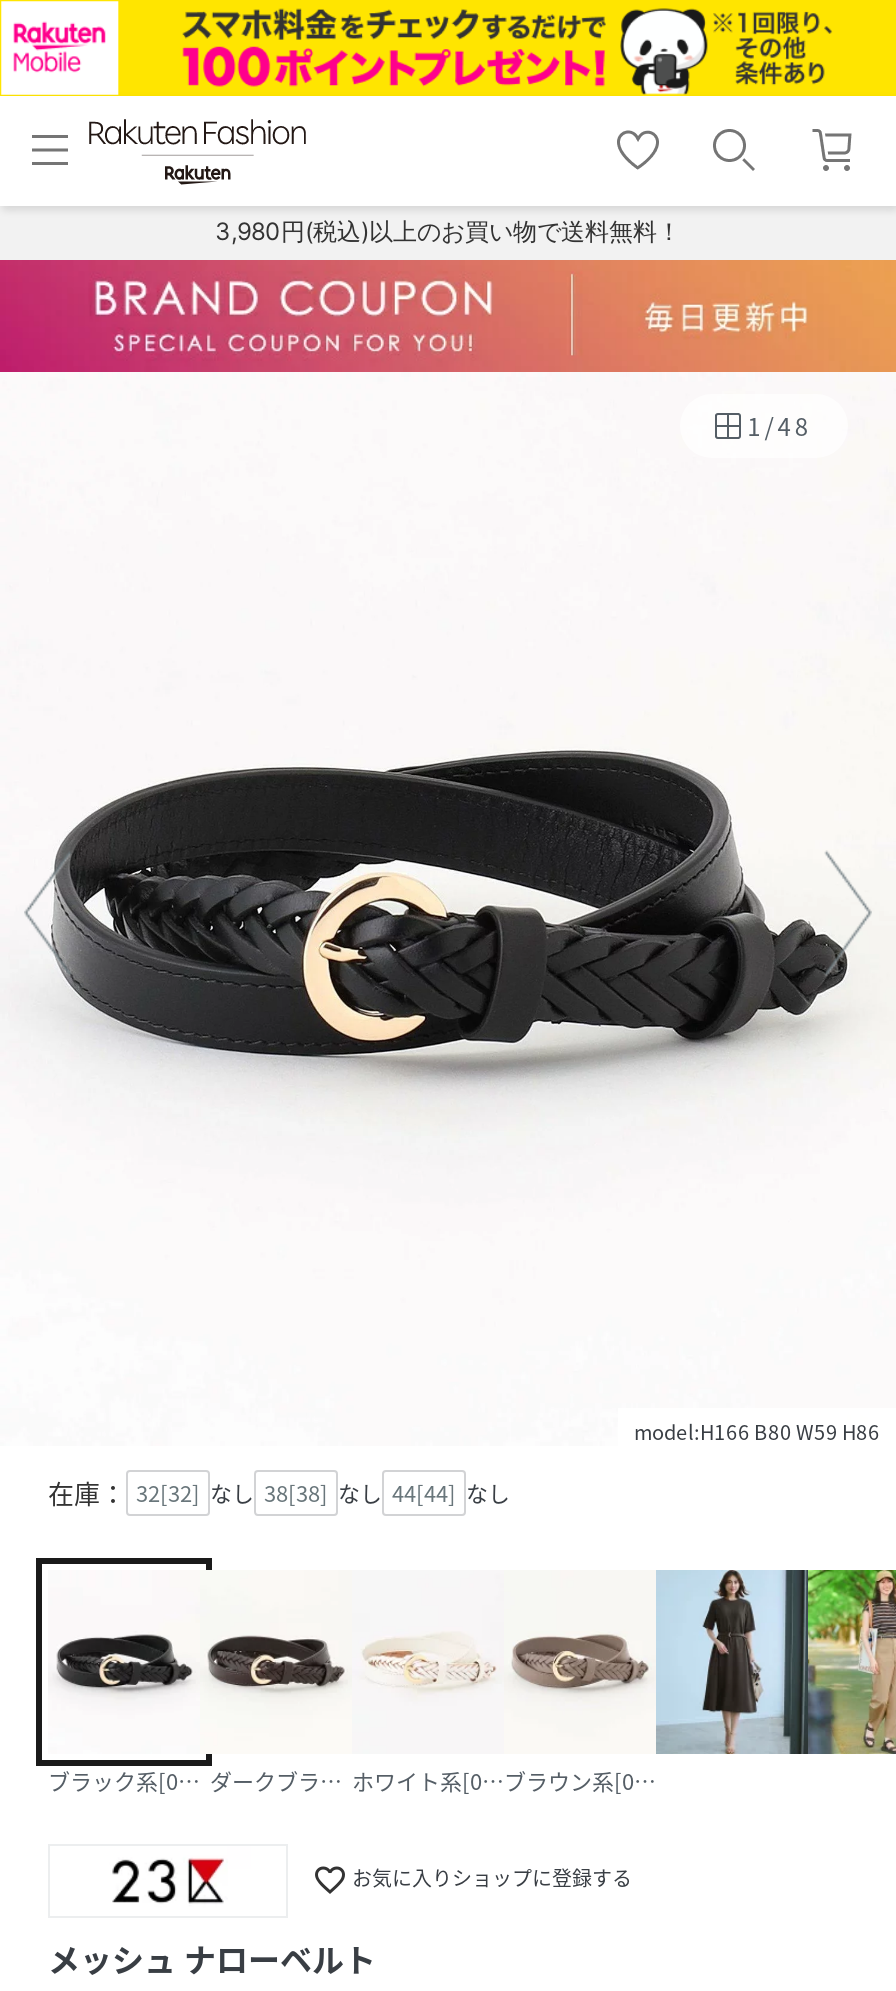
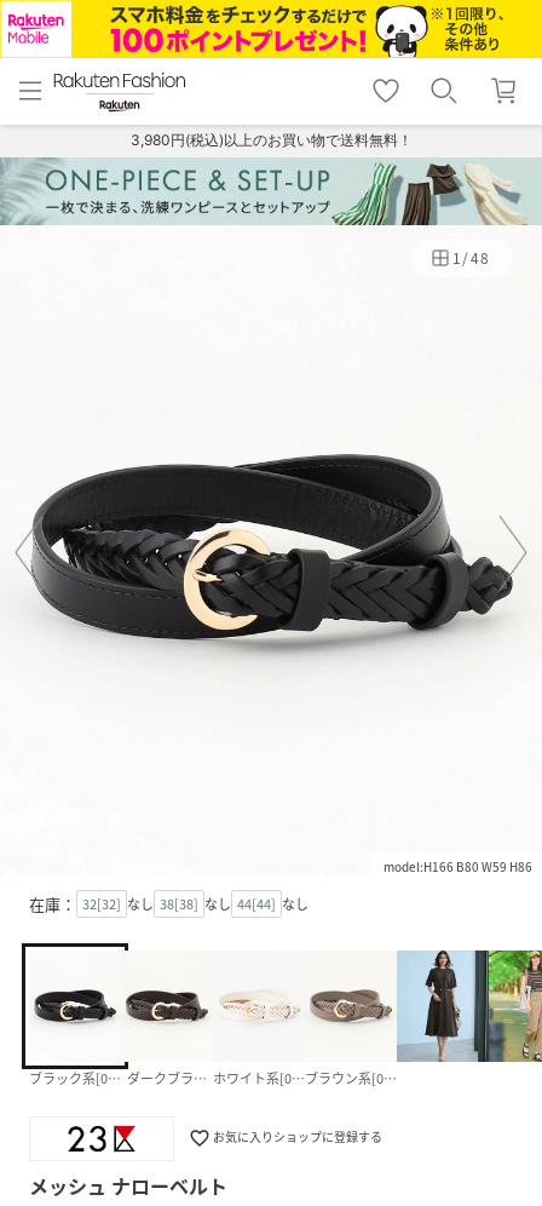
[6,258,890,374] [image] -> [4,157,538,226] [image]

